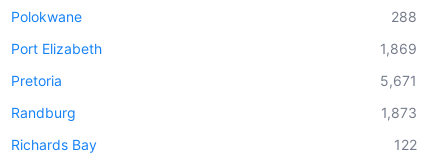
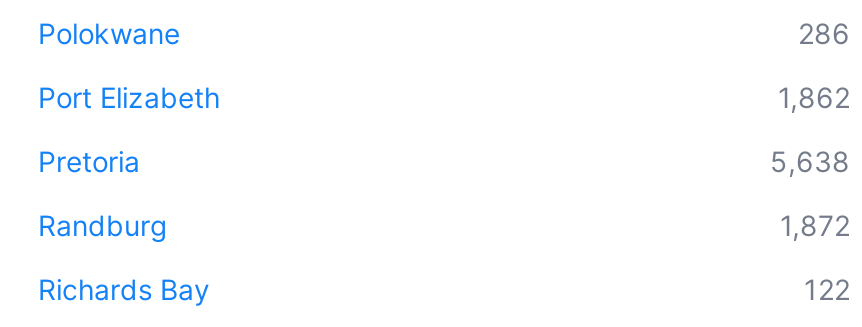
[391,8,417,25] 288 -> [798,16,850,50] 286
[380,40,417,57] 1,869 -> [778,80,850,114] 1,862
[380,72,417,89] 5,671 -> [770,144,850,178] 5,638
[381,104,417,121] 1,873 -> [780,208,850,242] 1,872

